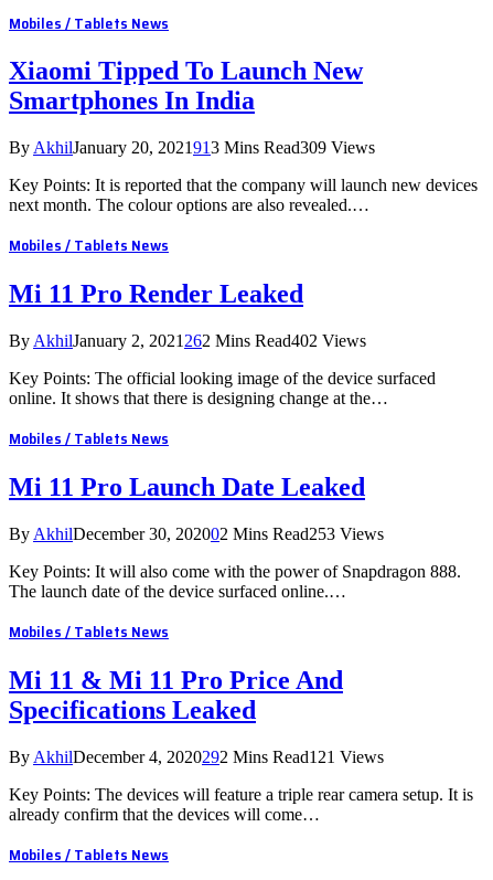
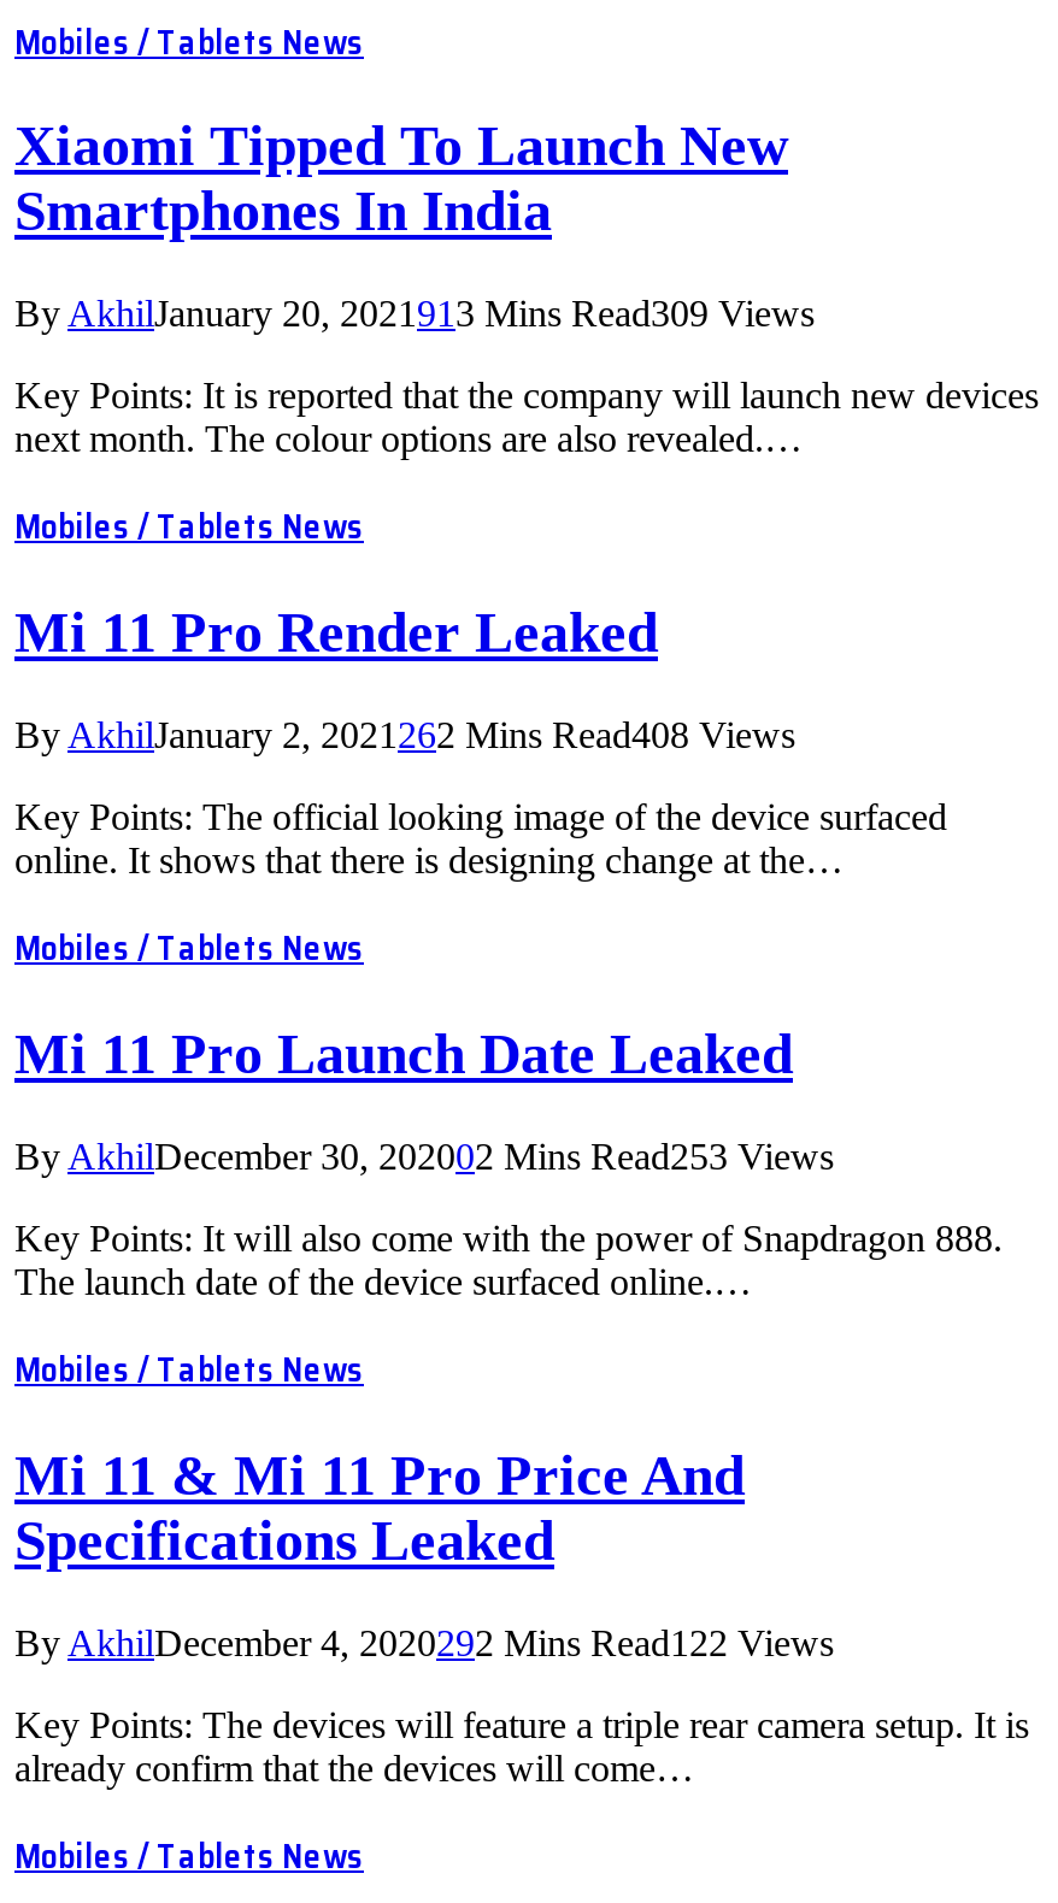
[9,331,366,350] By AkhilJanuary 2, 2021 262 Mins Read402 Views -> [14,715,795,756] By AkhilJanuary 2, 2021 262 Mins Read408 Views
[9,747,384,766] By AkhilDecember 4, 2020292 Mins Read121 Views -> [14,1622,834,1663] By AkhilDecember 4, 2020292 Mins Read122 Views

